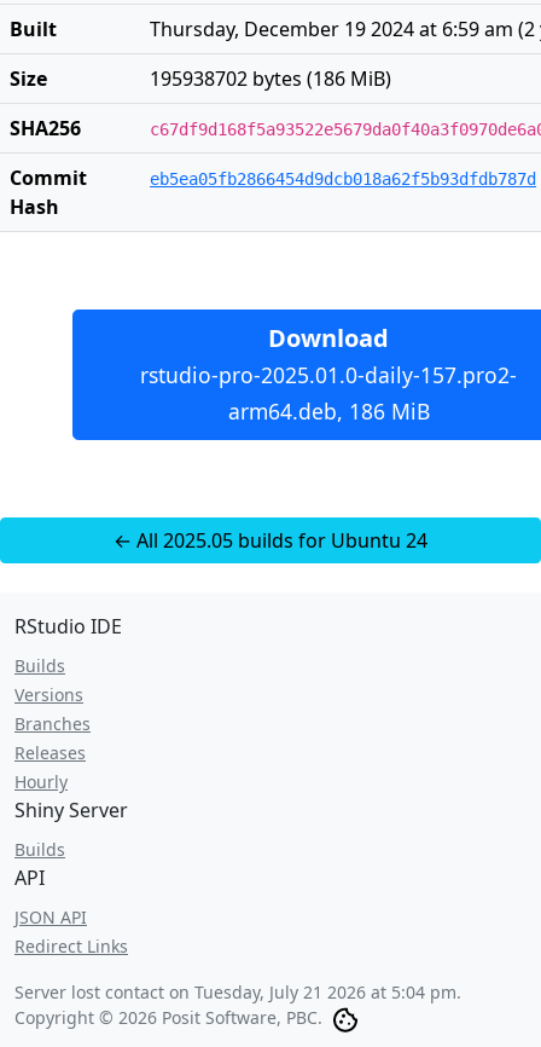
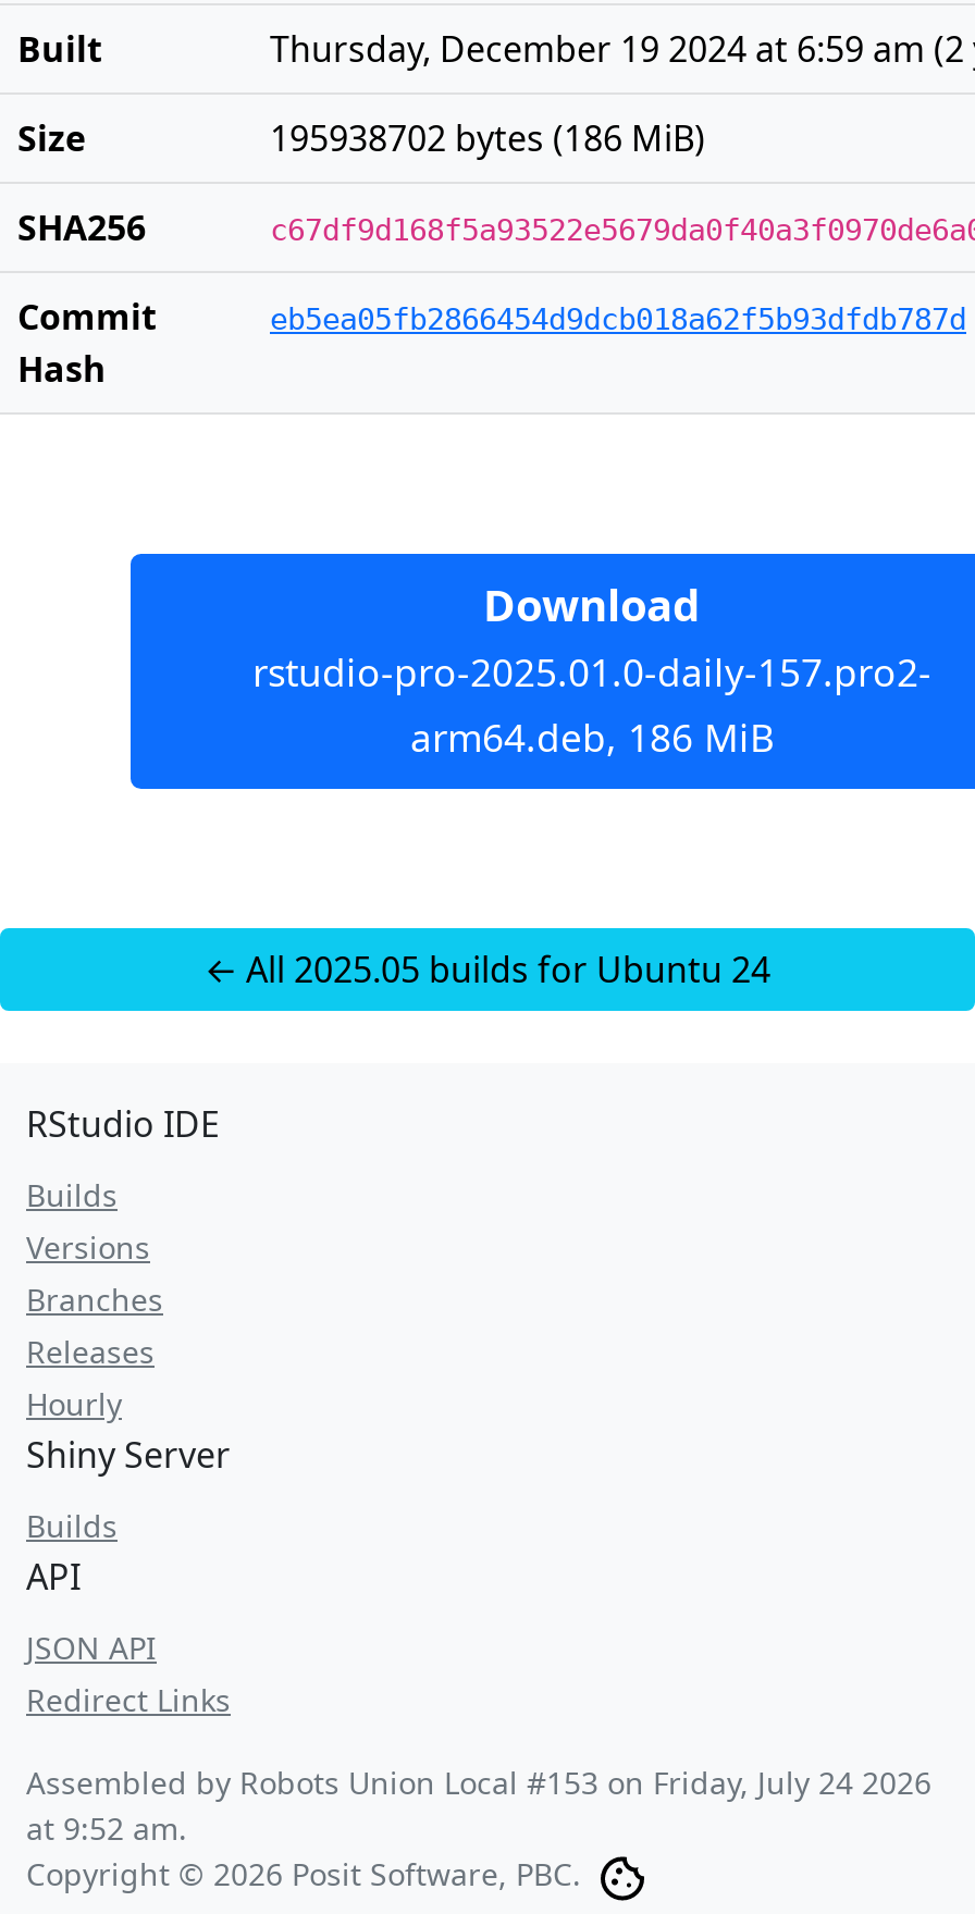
[14,981,461,1003] Server lost contact on Tuesday, July 21 2026 at 5:04 pm. -> [26,1762,931,1849] Assembled by Robots Union Local #153 on Friday, July 24 2026 | at 9:52 am.

